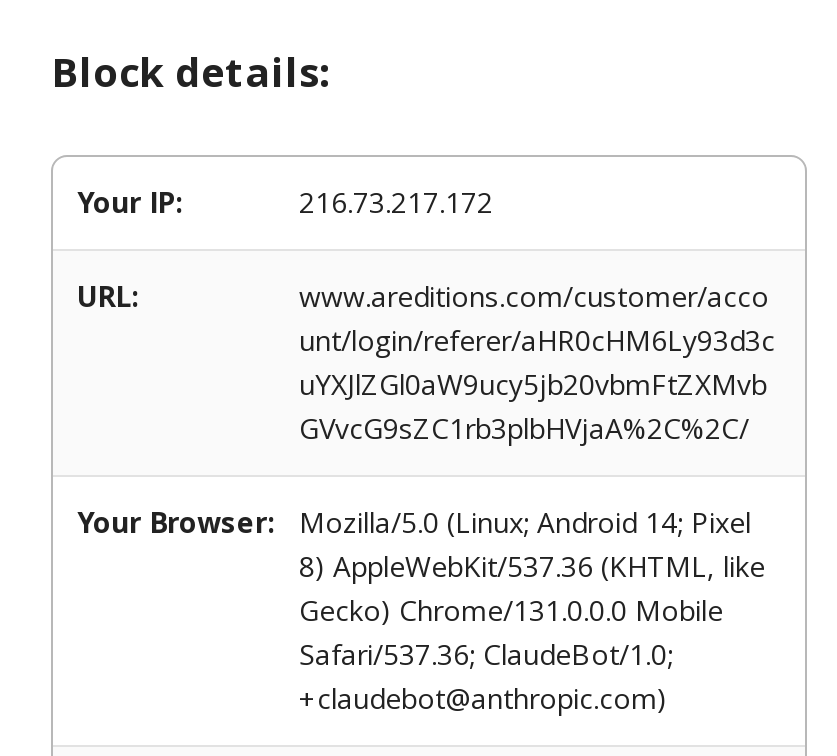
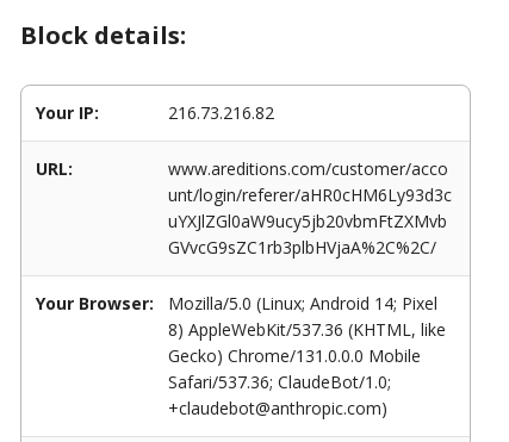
[299,183,493,221] 216.73.217.172 -> [168,101,274,124] 216.73.216.82

